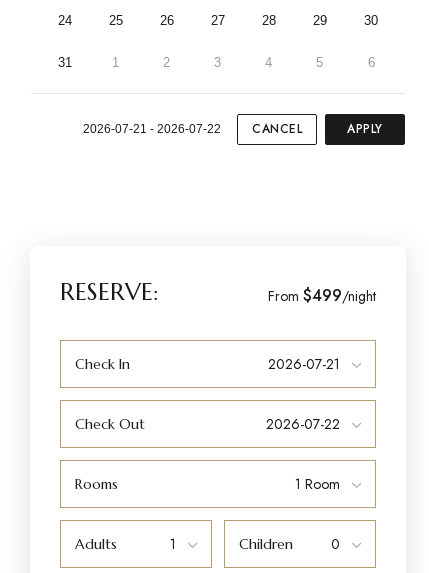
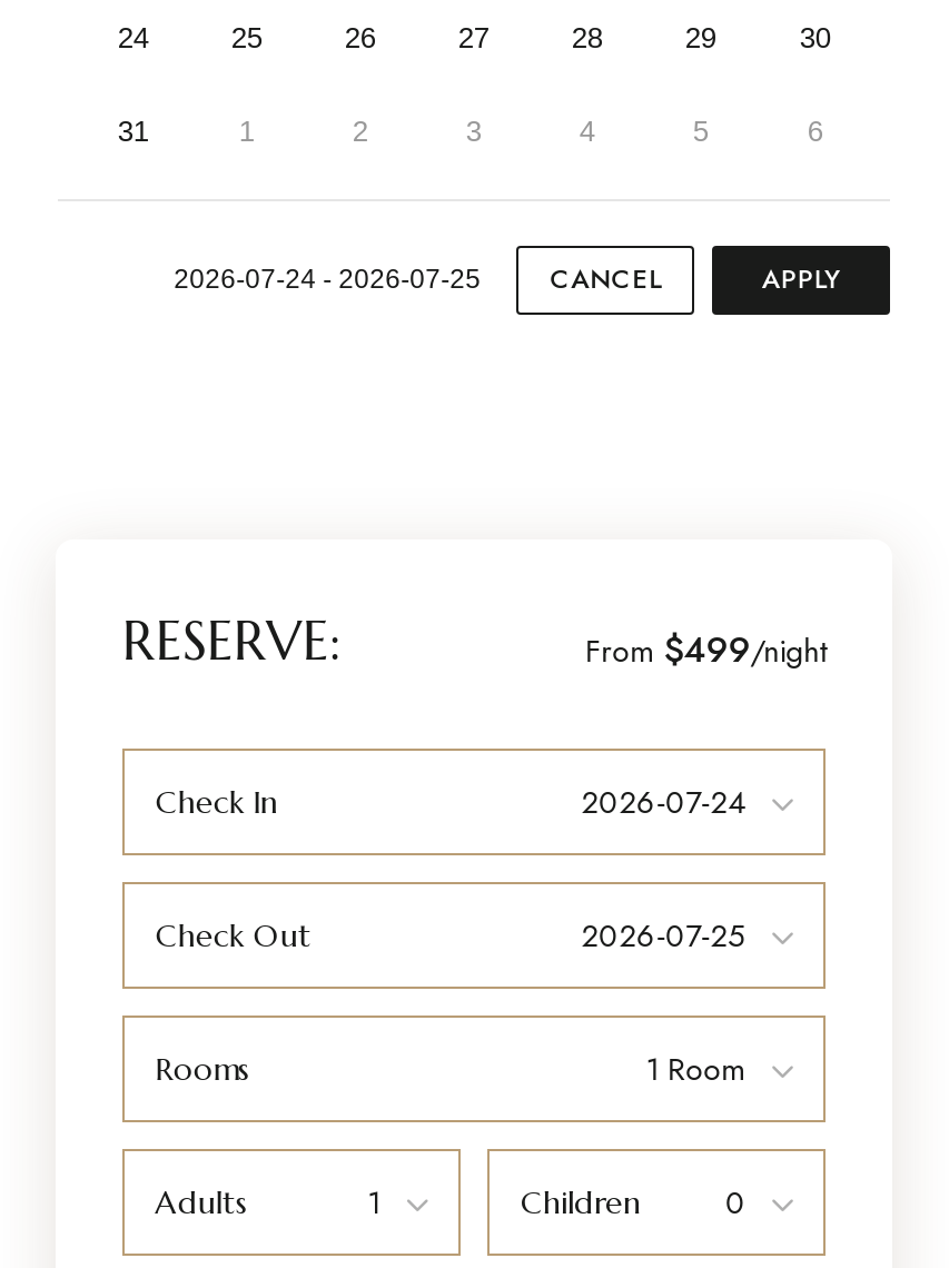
[83,122,221,136] 2026-07-21 - 2026-07-22 -> [174,264,481,295] 2026-07-24 - 2026-07-25

